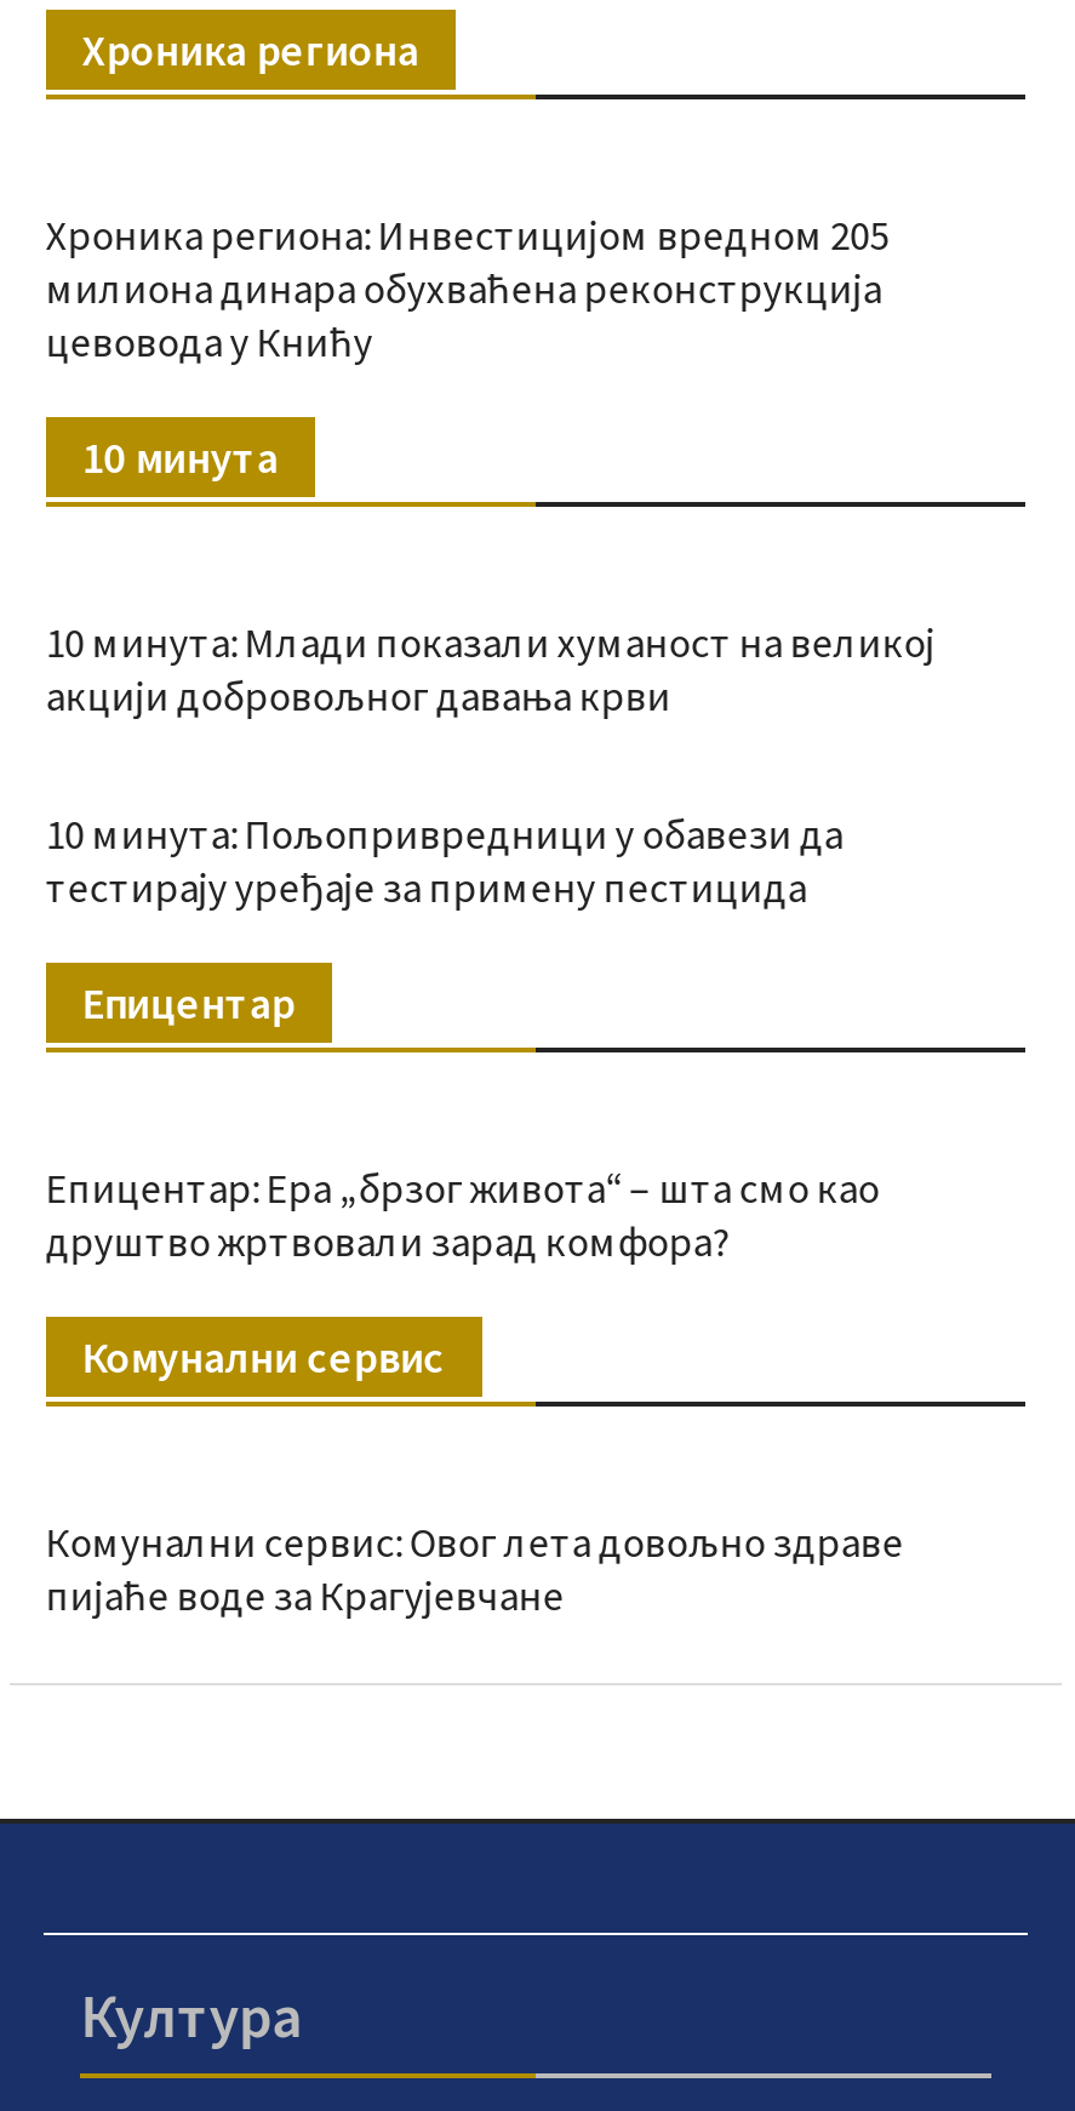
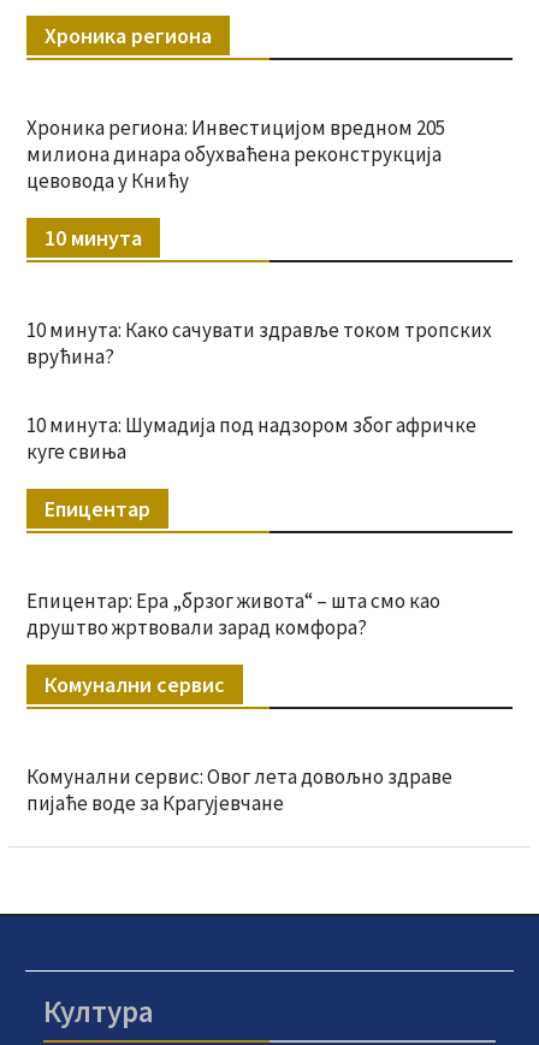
[45,616,935,723] 10 минута: Млади показали хуманост на великој | акцији добровољног давања крви -> [26,317,492,370] 10 минута: Како сачувати здравље током тропских | врућина?
[45,808,843,914] 10 минута: Пољопривредници у обавези да | тестирају уређаје за примену пестицида -> [26,412,476,465] 10 минута: Шумадија под надзором због афричке | куге свиња

